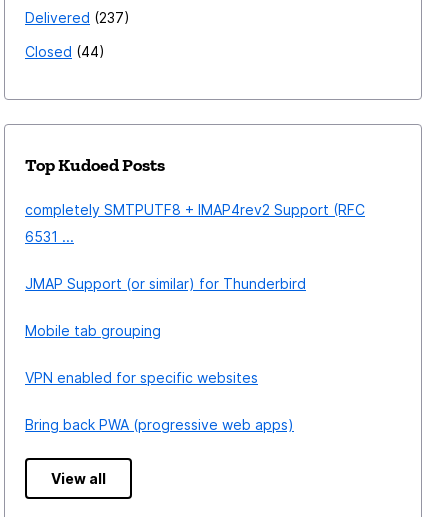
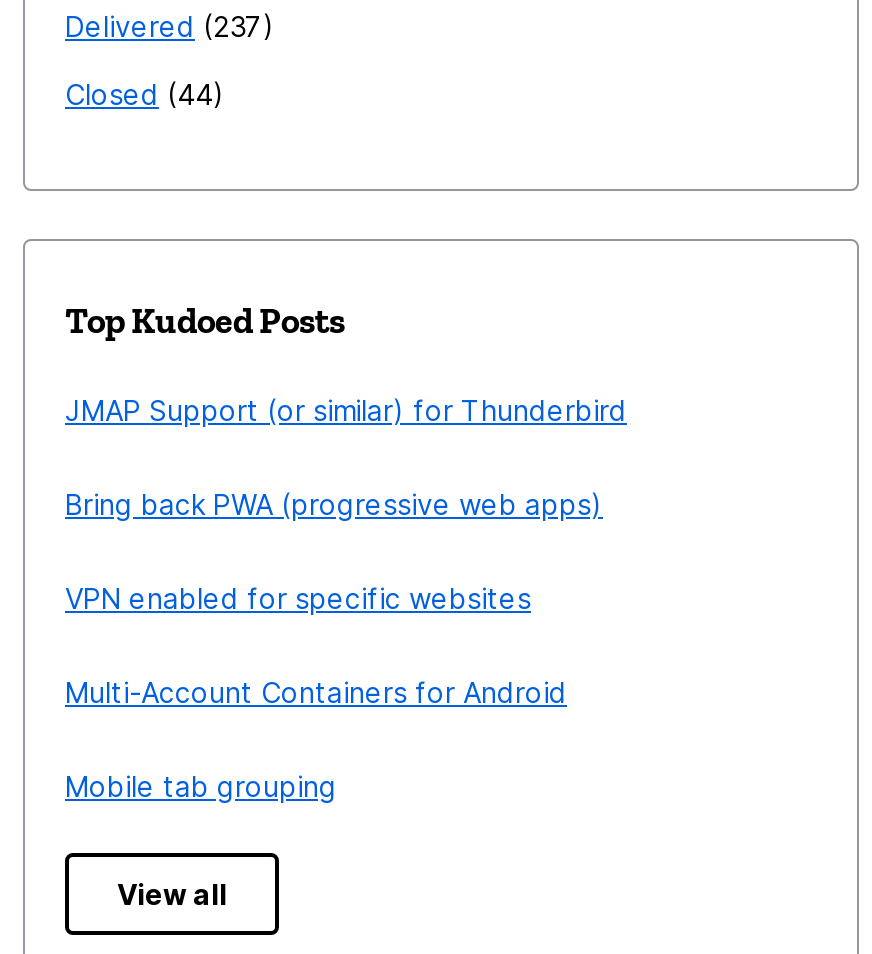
[25,201,365,245] completely SMTPUTF8 + IMAP4rev2 Support (RFC | 6531 ... -> none
moved [25,275,306,292] -> [65,393,627,427]: JMAP Support (or similar) for Thunderbird
none -> [65,675,567,709] Multi-Account Containers for Android
moved [25,322,161,339] -> [65,769,337,803]: Mobile tab grouping
moved [25,369,294,433] -> [65,487,603,615]: VPN enabled for specific websites | Bring back PWA (progressive web apps)

